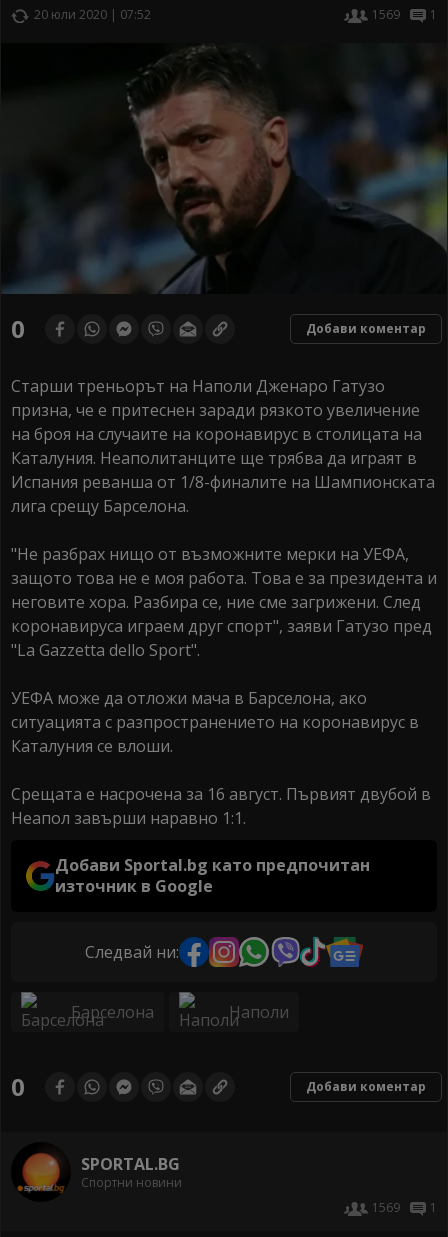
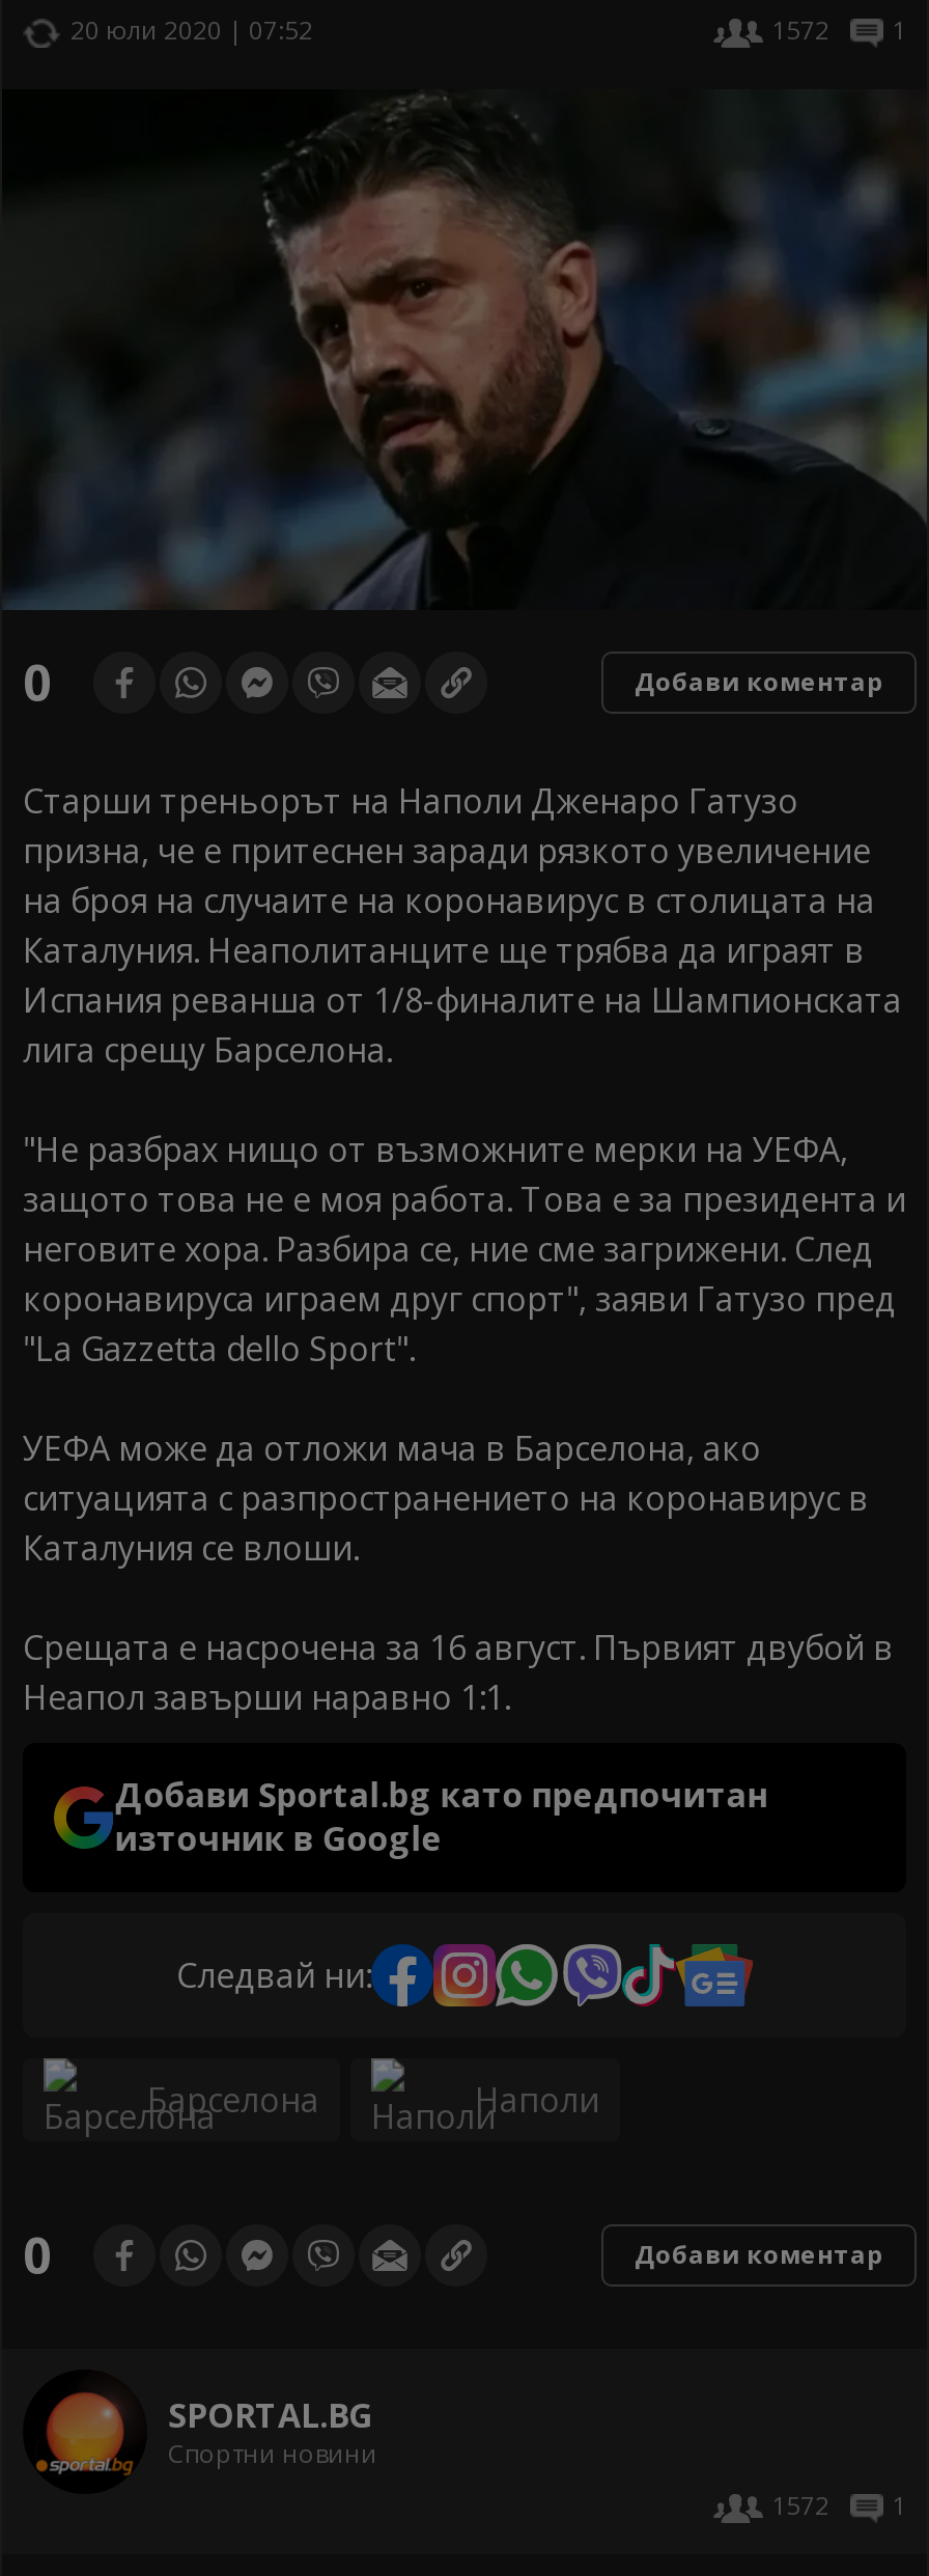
[372,6,437,23] 1569 1 -> [771,12,906,48] 1572 1
[372,1199,437,1216] 1569 1 -> [771,2488,906,2523] 1572 1

